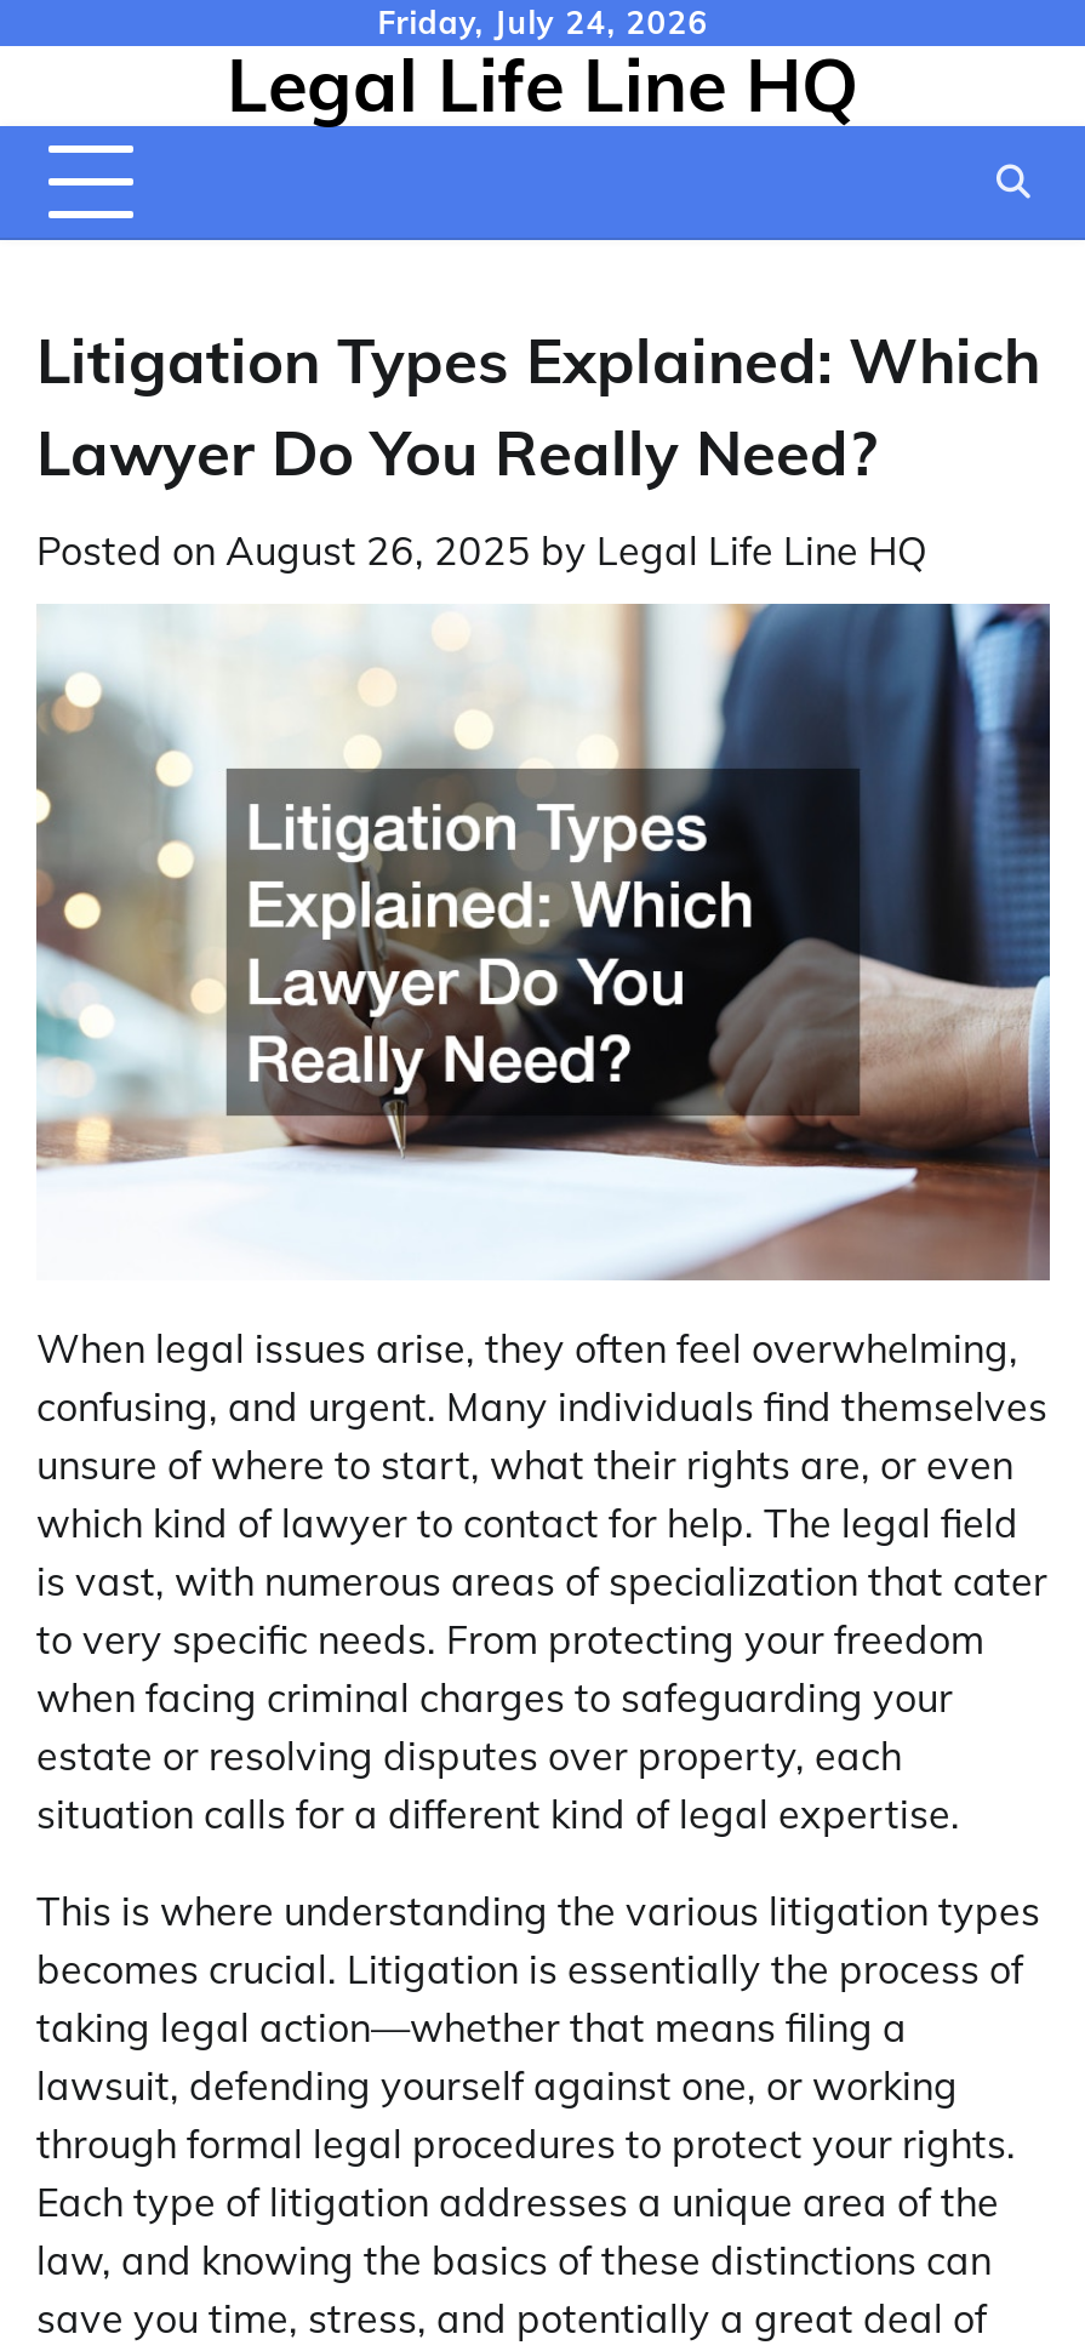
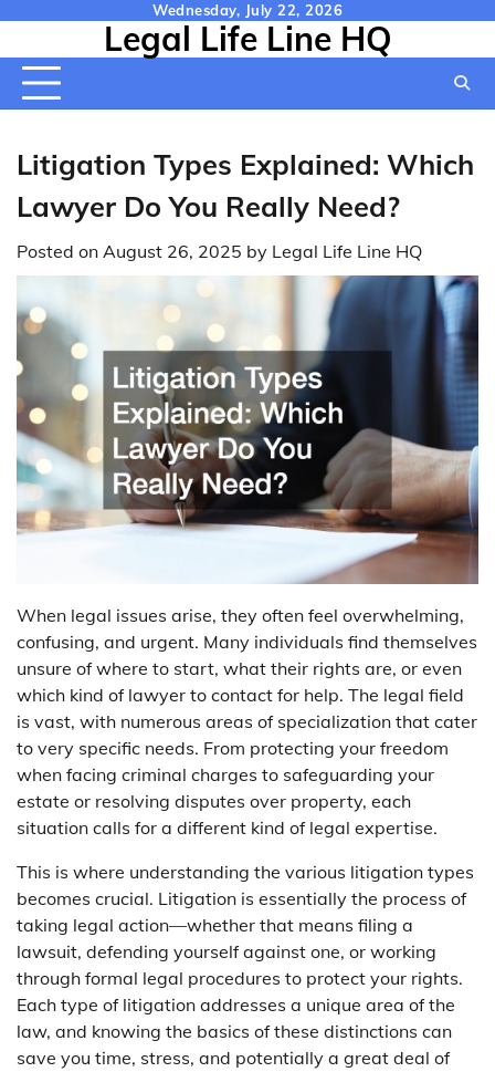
[378,2,708,41] Friday, July 24, 2026 -> [152,1,343,19] Wednesday, July 22, 2026

